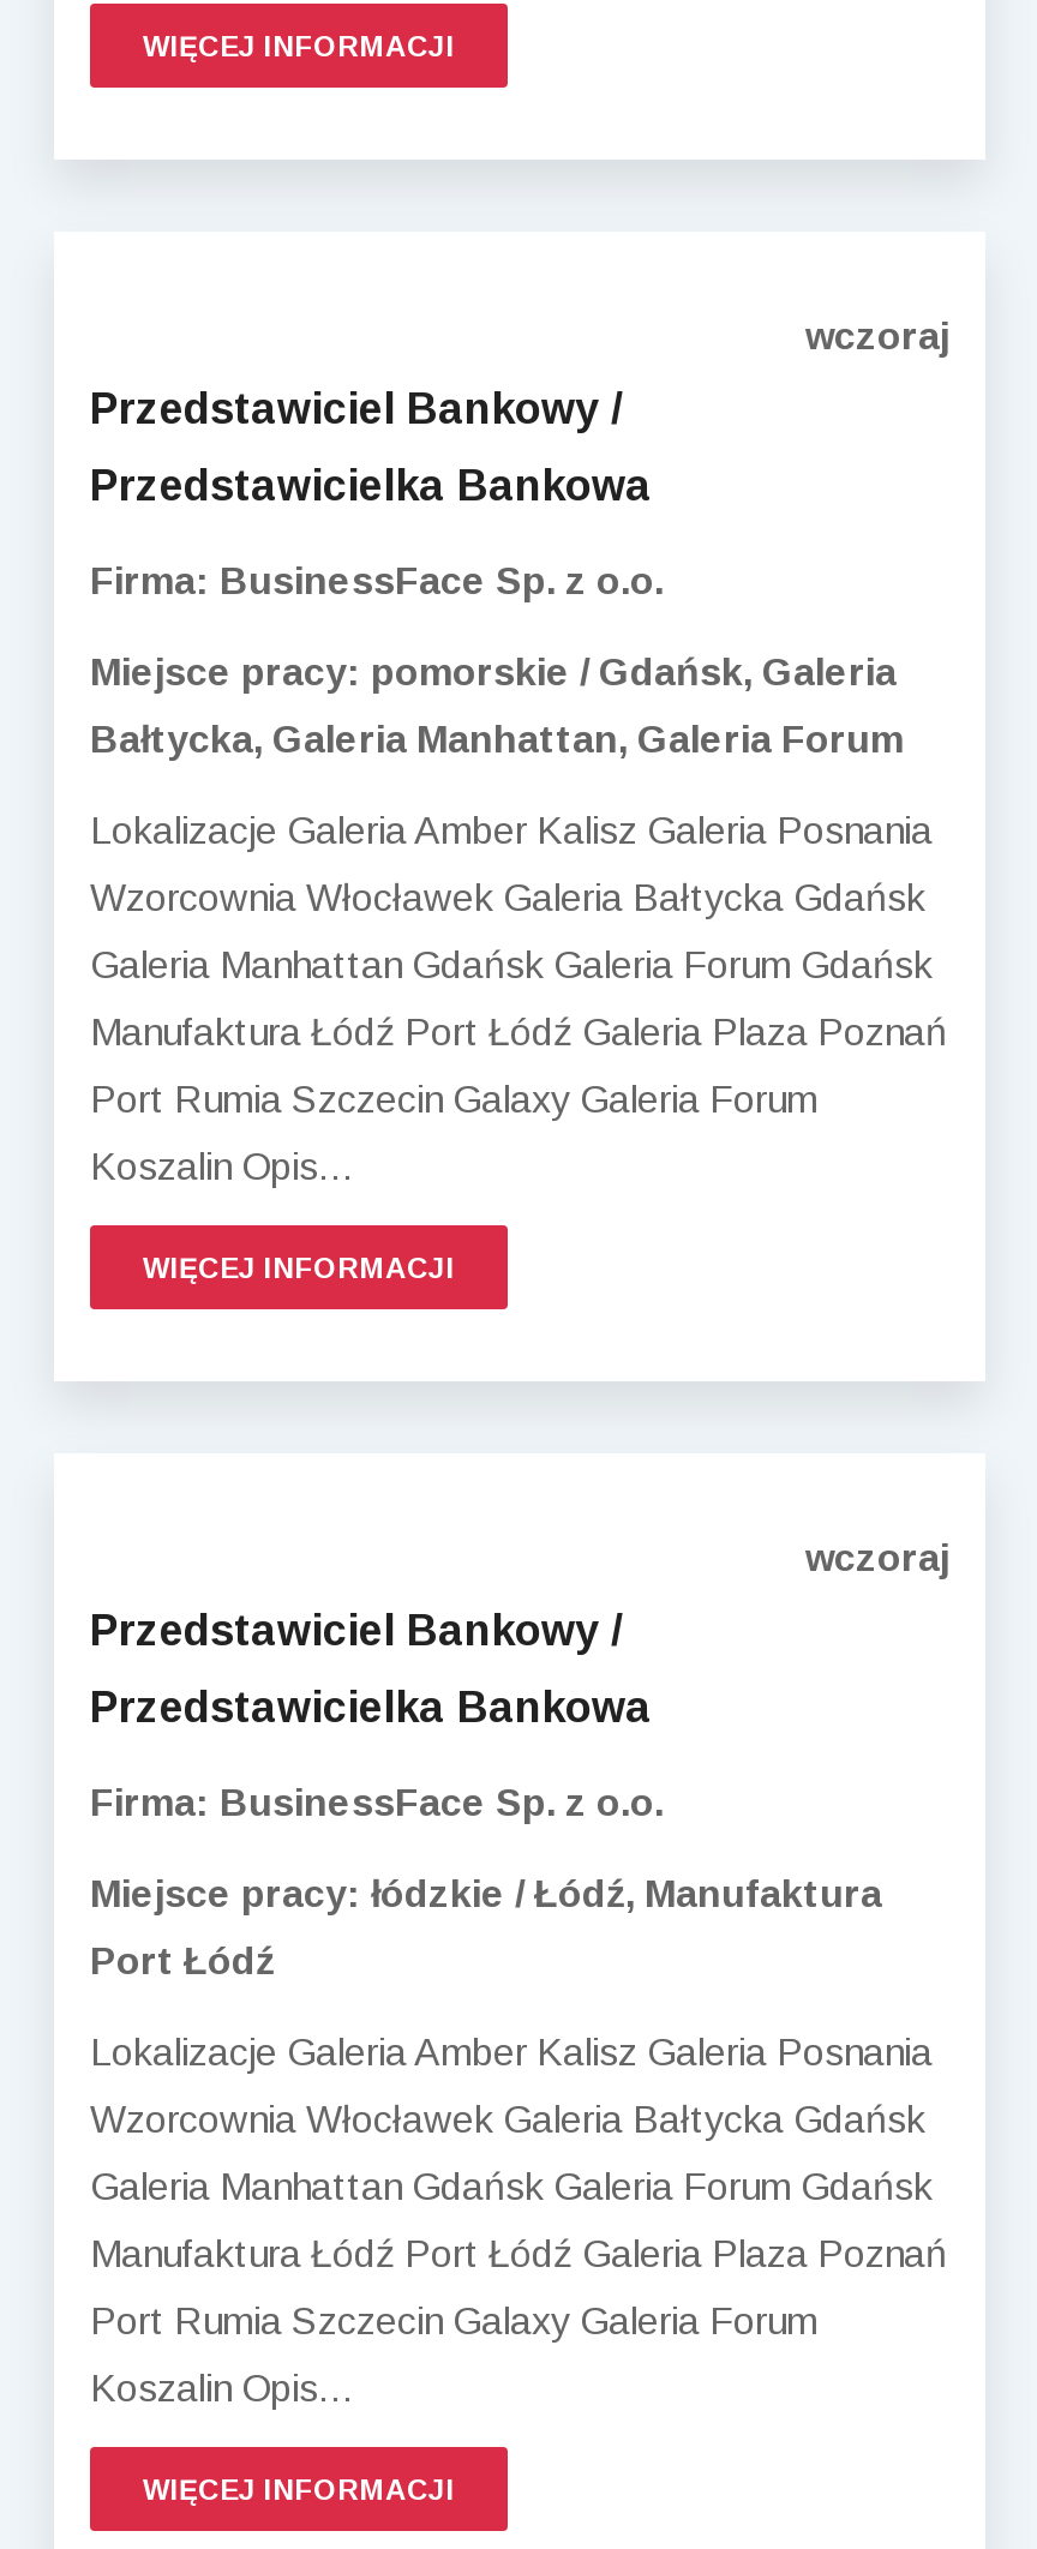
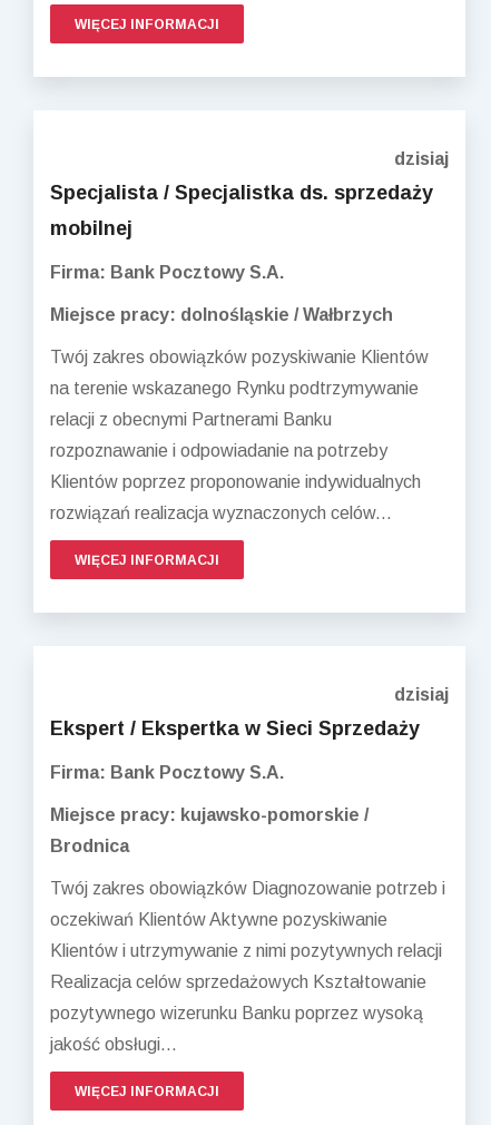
[90,316,949,1187] wczoraj | Przedstawiciel Bankowy / | Przedstawicielka Bankowa | Firma: BusinessFace Sp. z o.o. | Miejsce pracy: pomorskie / Gdańsk, Galeria | Bałtycka, Galeria Manhattan, Galeria Forum | Lokalizacje Galeria Amber Kalisz Galeria Posnania | Wzorcownia Włocławek Galeria Bałtycka Gdańsk | Galeria Manhattan Gdańsk Galeria Forum Gdańsk | Manufaktura Łódź Port Łódź Galeria Plaza Poznań | Port Rumia Szczecin Galaxy Galeria Forum | Koszalin Opis... -> [50,149,449,523] dzisiaj | Specjalista / Specjalistka ds. sprzedaży | mobilnej | Firma: Bank Pocztowy S.A. | Miejsce pracy: dolnośląskie / Wałbrzych | Twój zakres obowiązków pozyskiwanie Klientów | na terenie wskazanego Rynku podtrzymywanie | relacji z obecnymi Partnerami Banku | rozpoznawanie i odpowiadanie na potrzeby | Klientów poprzez proponowanie indywidualnych | rozwiązań realizacja wyznaczonych celów...
[90,1538,949,2409] wczoraj | Przedstawiciel Bankowy / | Przedstawicielka Bankowa | Firma: BusinessFace Sp. z o.o. | Miejsce pracy: łódzkie / Łódź, Manufaktura | Port Łódź | Lokalizacje Galeria Amber Kalisz Galeria Posnania | Wzorcownia Włocławek Galeria Bałtycka Gdańsk | Galeria Manhattan Gdańsk Galeria Forum Gdańsk | Manufaktura Łódź Port Łódź Galeria Plaza Poznań | Port Rumia Szczecin Galaxy Galeria Forum | Koszalin Opis... -> [50,685,449,1054] dzisiaj | Ekspert / Ekspertka w Sieci Sprzedaży | Firma: Bank Pocztowy S.A. | Miejsce pracy: kujawsko-pomorskie / | Brodnica | Twój zakres obowiązków Diagnozowanie potrzeb i | oczekiwań Klientów Aktywne pozyskiwanie | Klientów i utrzymywanie z nimi pozytywnych relacji | Realizacja celów sprzedażowych Kształtowanie | pozytywnego wizerunku Banku poprzez wysoką | jakość obsługi...

